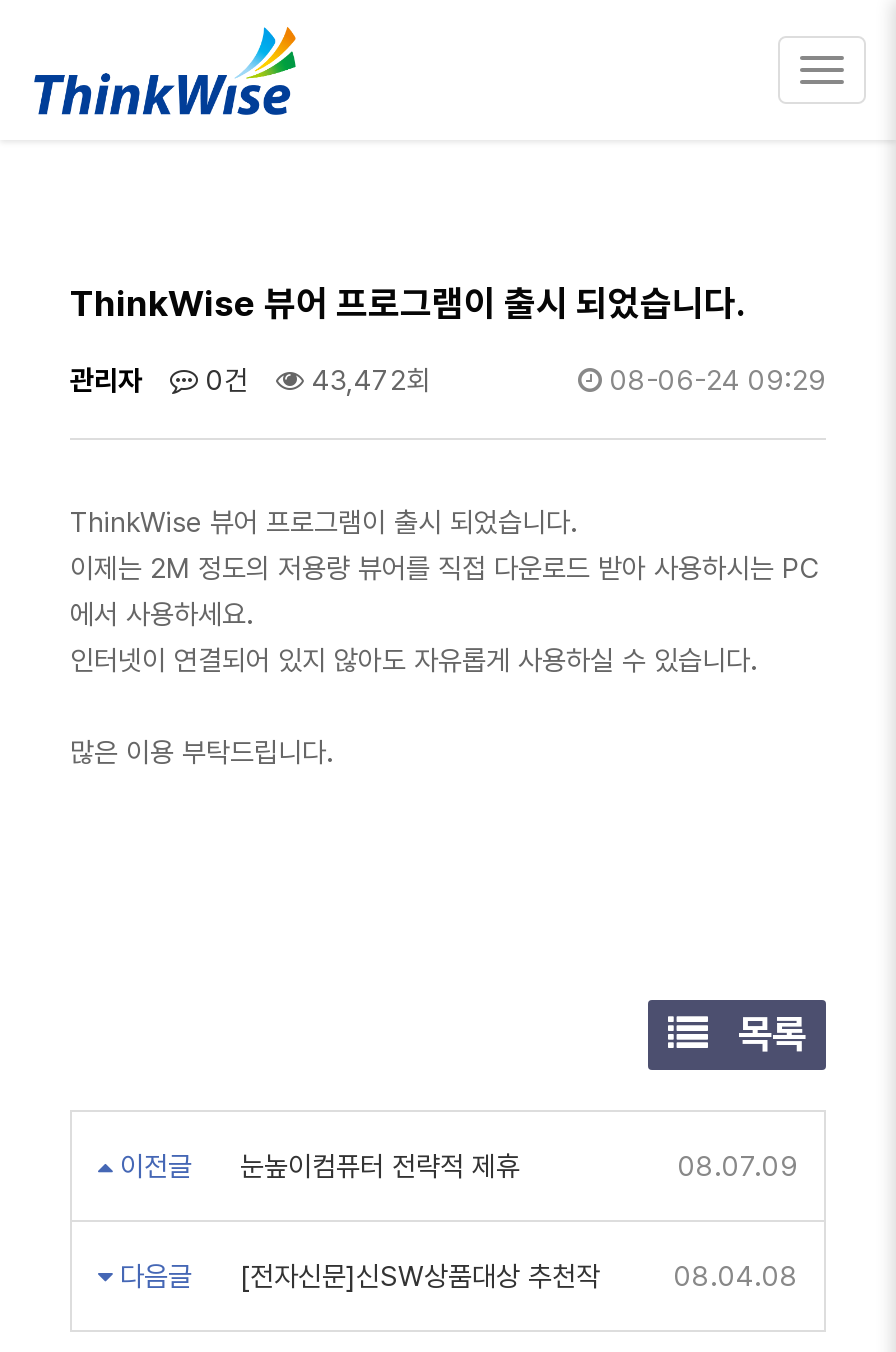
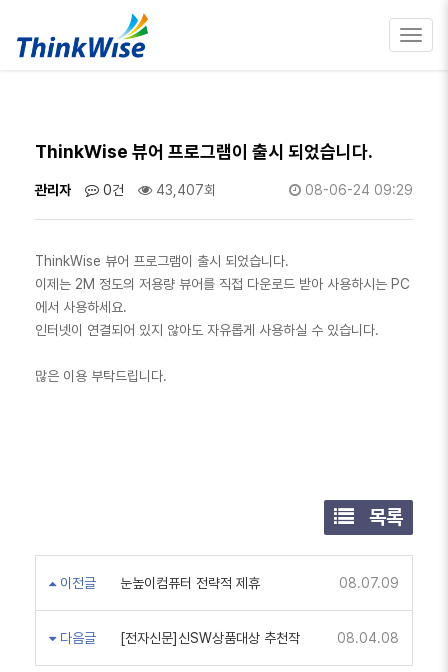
[70,364,430,396] 관리자 0건 43,472회 -> [35,182,216,198] 관리자 0건 43,407회

